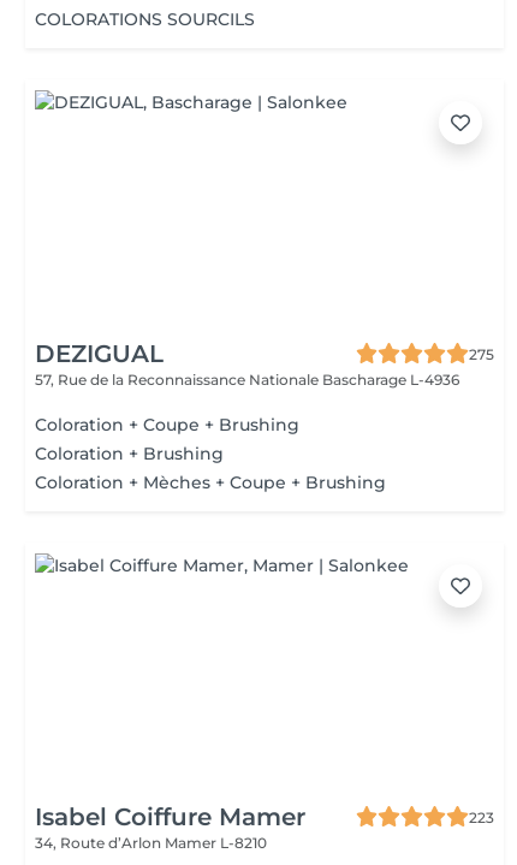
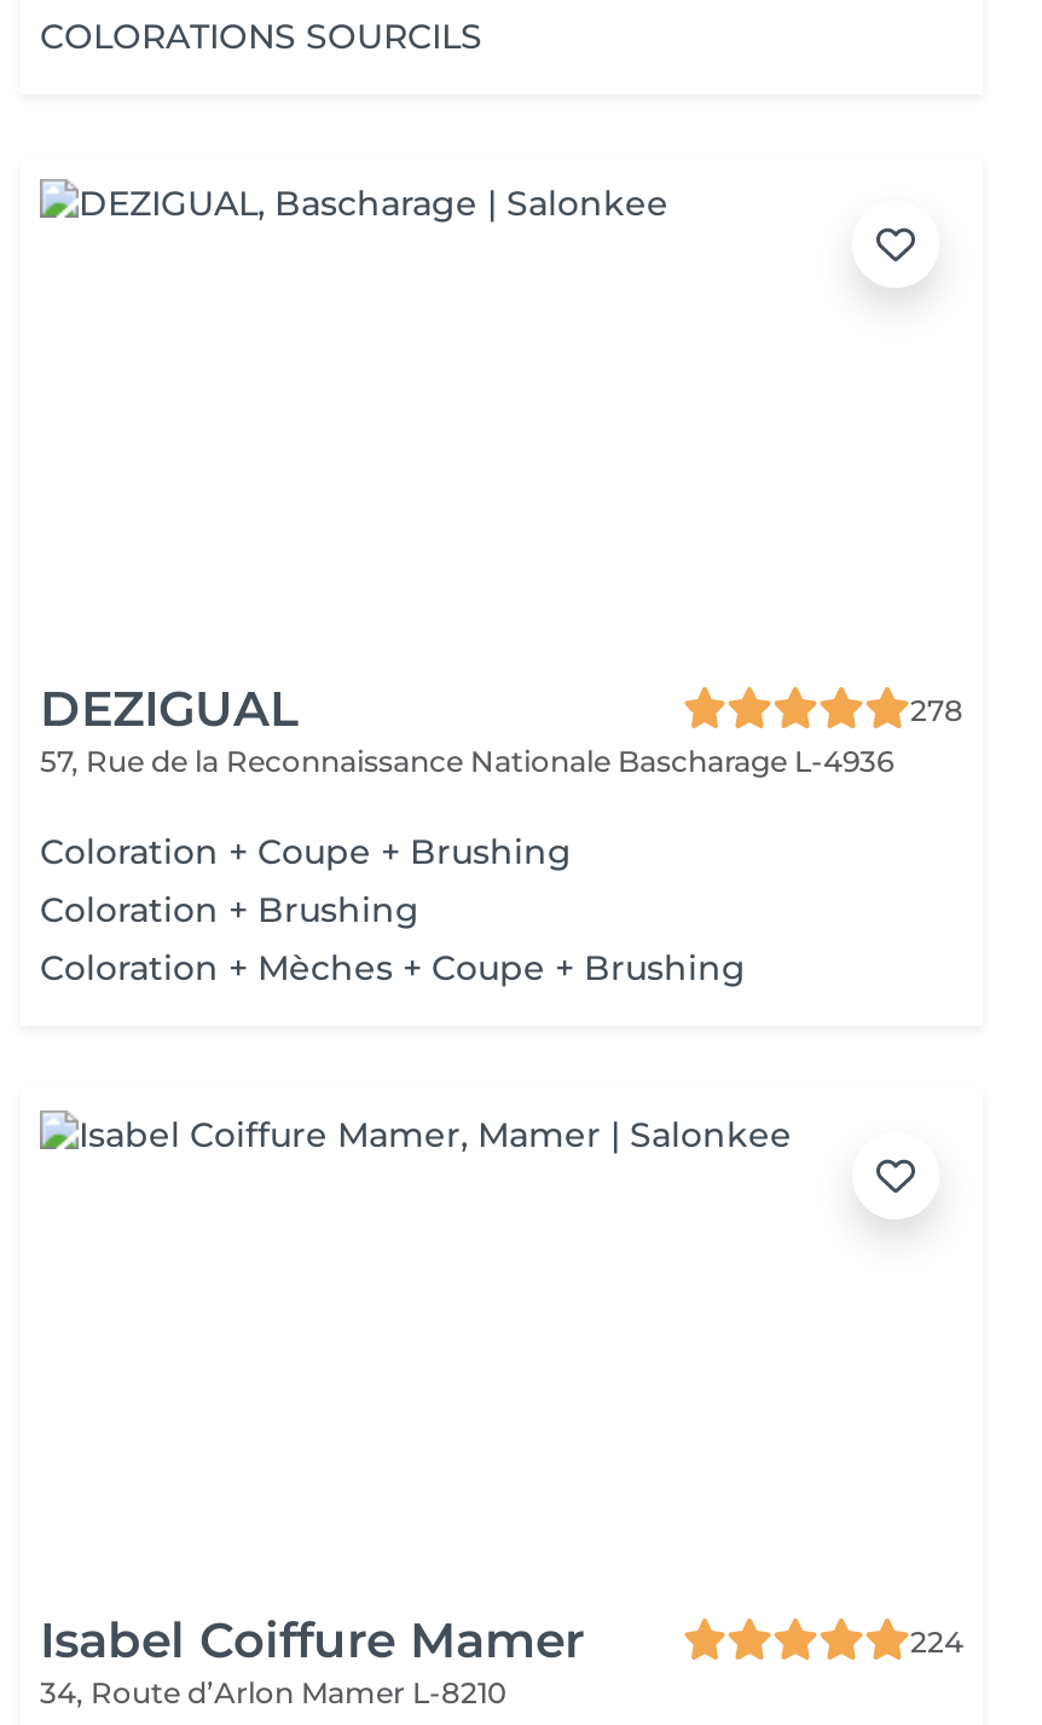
[469,345,494,363] 275 -> [910,692,963,728] 278
[469,808,494,827] 223 -> [910,1623,963,1660] 224

